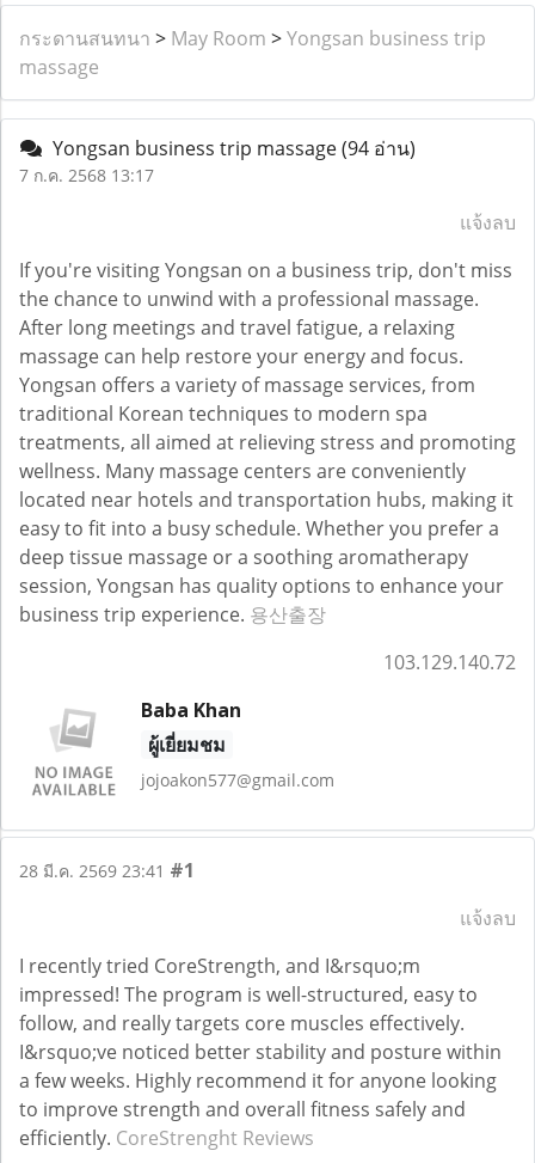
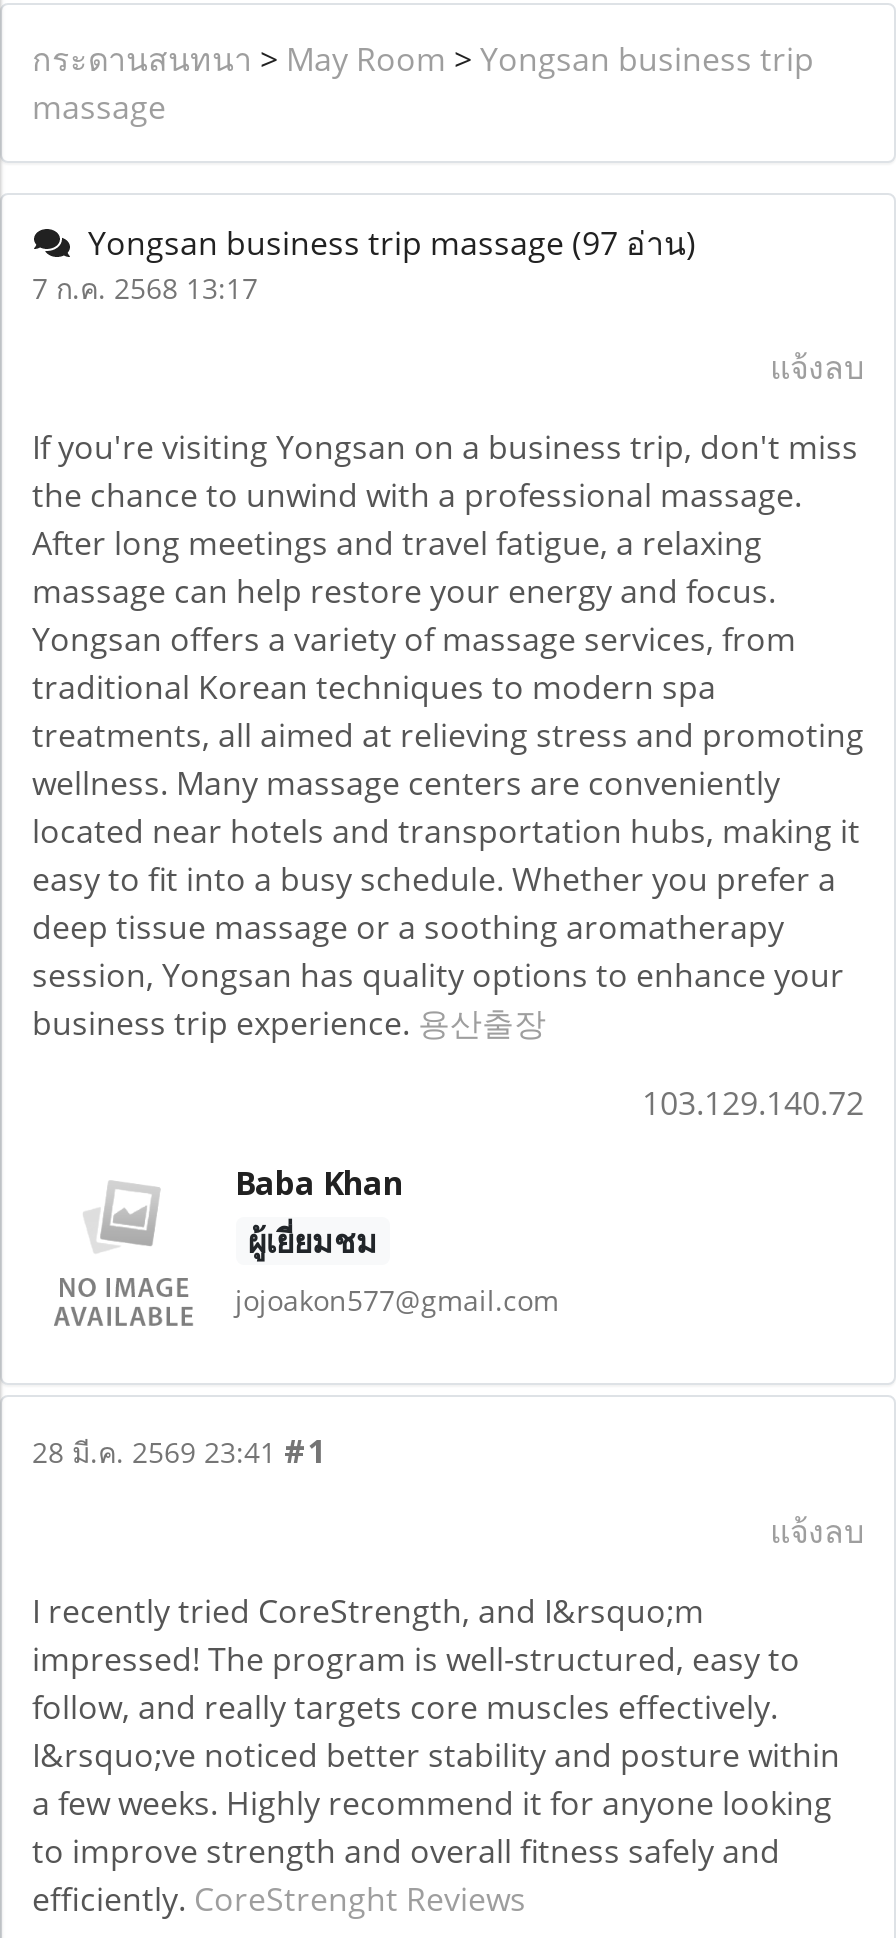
[43,135,416,161] Yongsan business trip massage (94 อ่าน) -> [72,221,696,265] Yongsan business trip massage (97 อ่าน)

